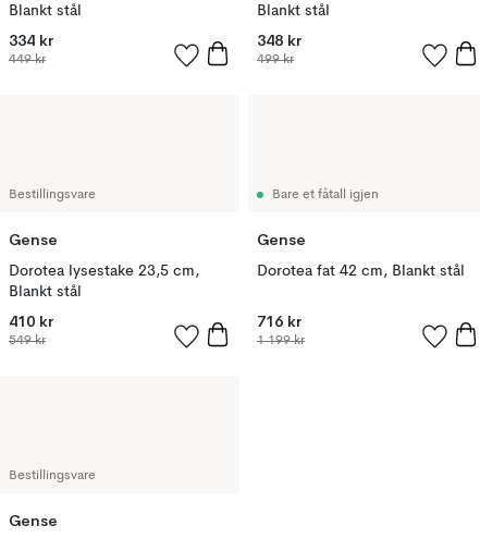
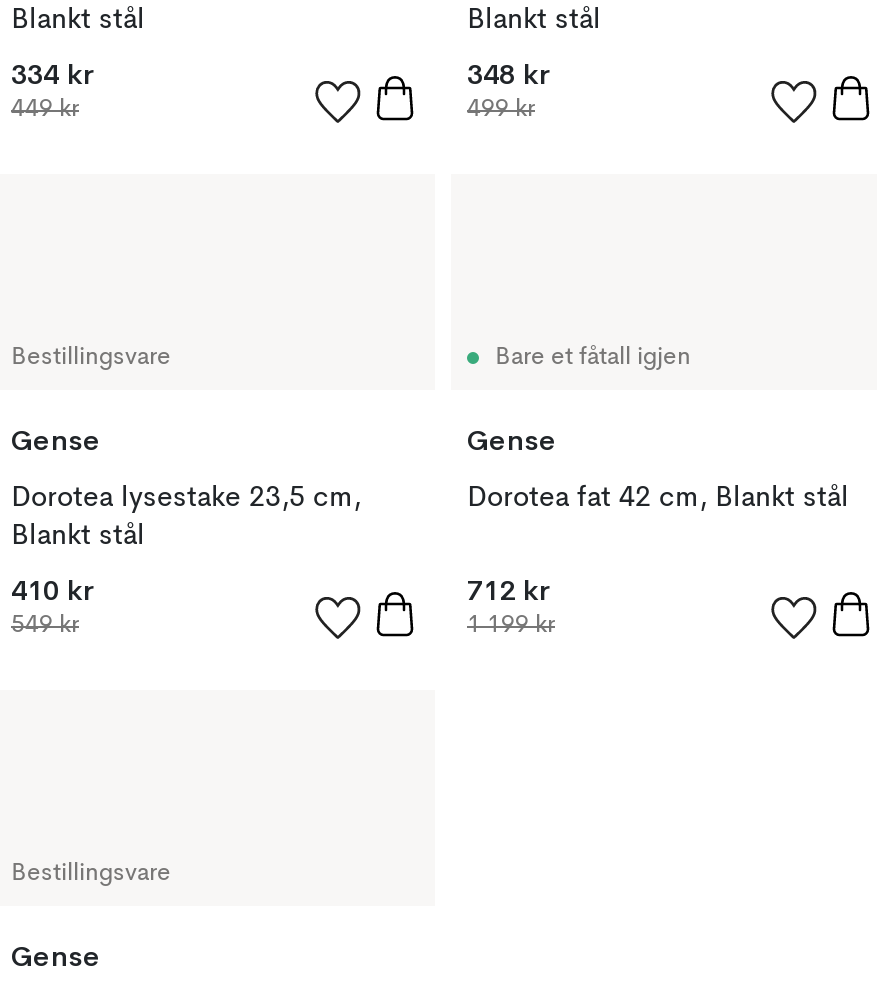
[257,311,303,331] 716 kr -> [467,572,551,608] 712 kr

